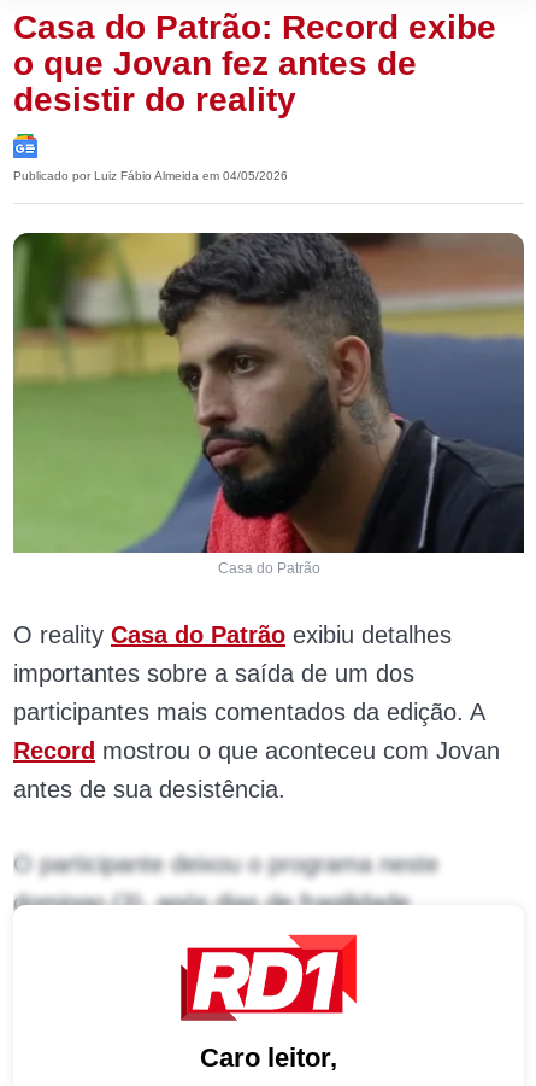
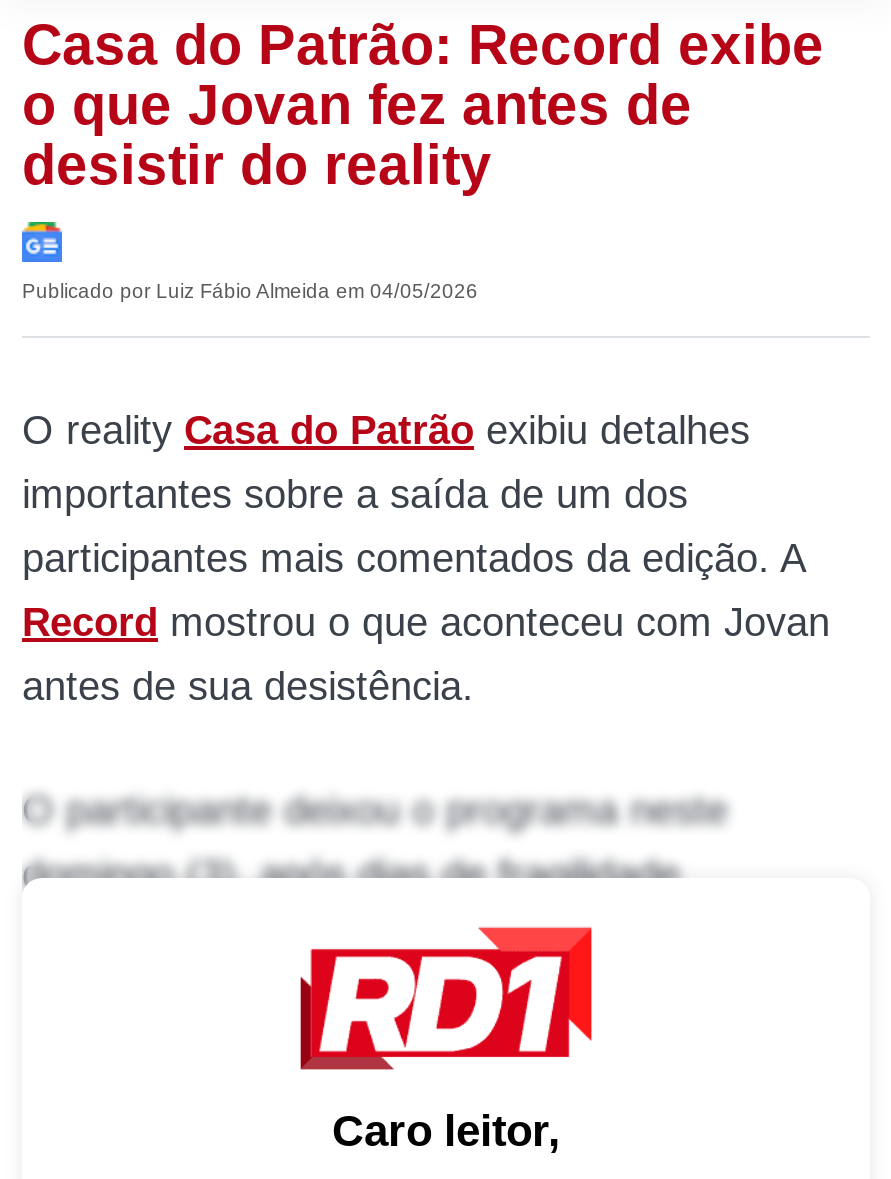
[12,232,525,577] [image] | Casa do Patrão -> none

